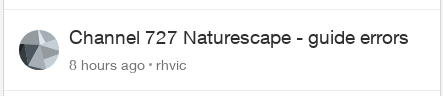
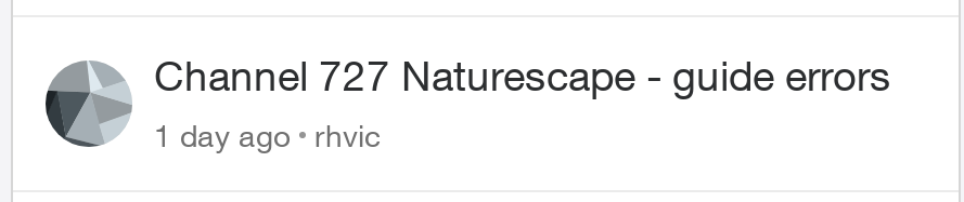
[69,56,187,73] 8 hours ago rhvic -> [154,117,382,153] 1 day ago rhvic

